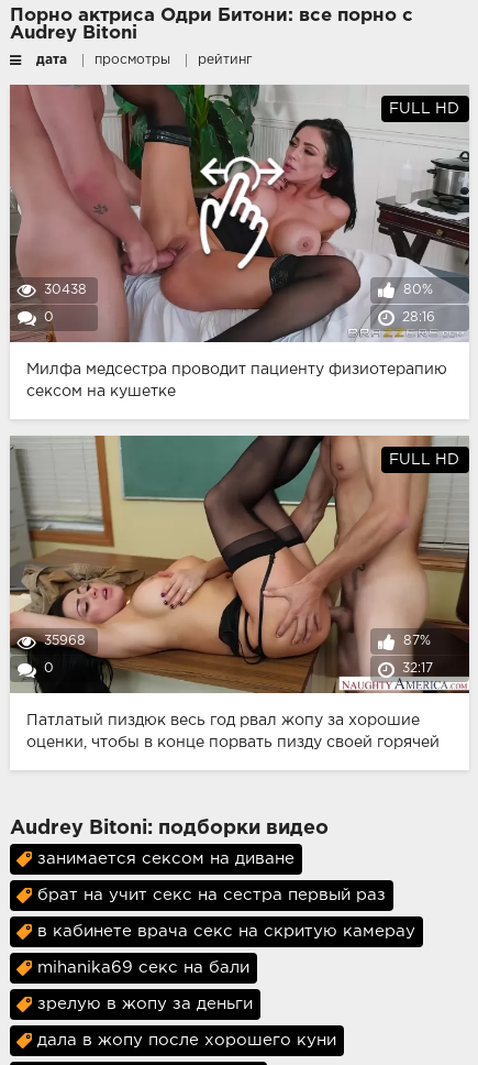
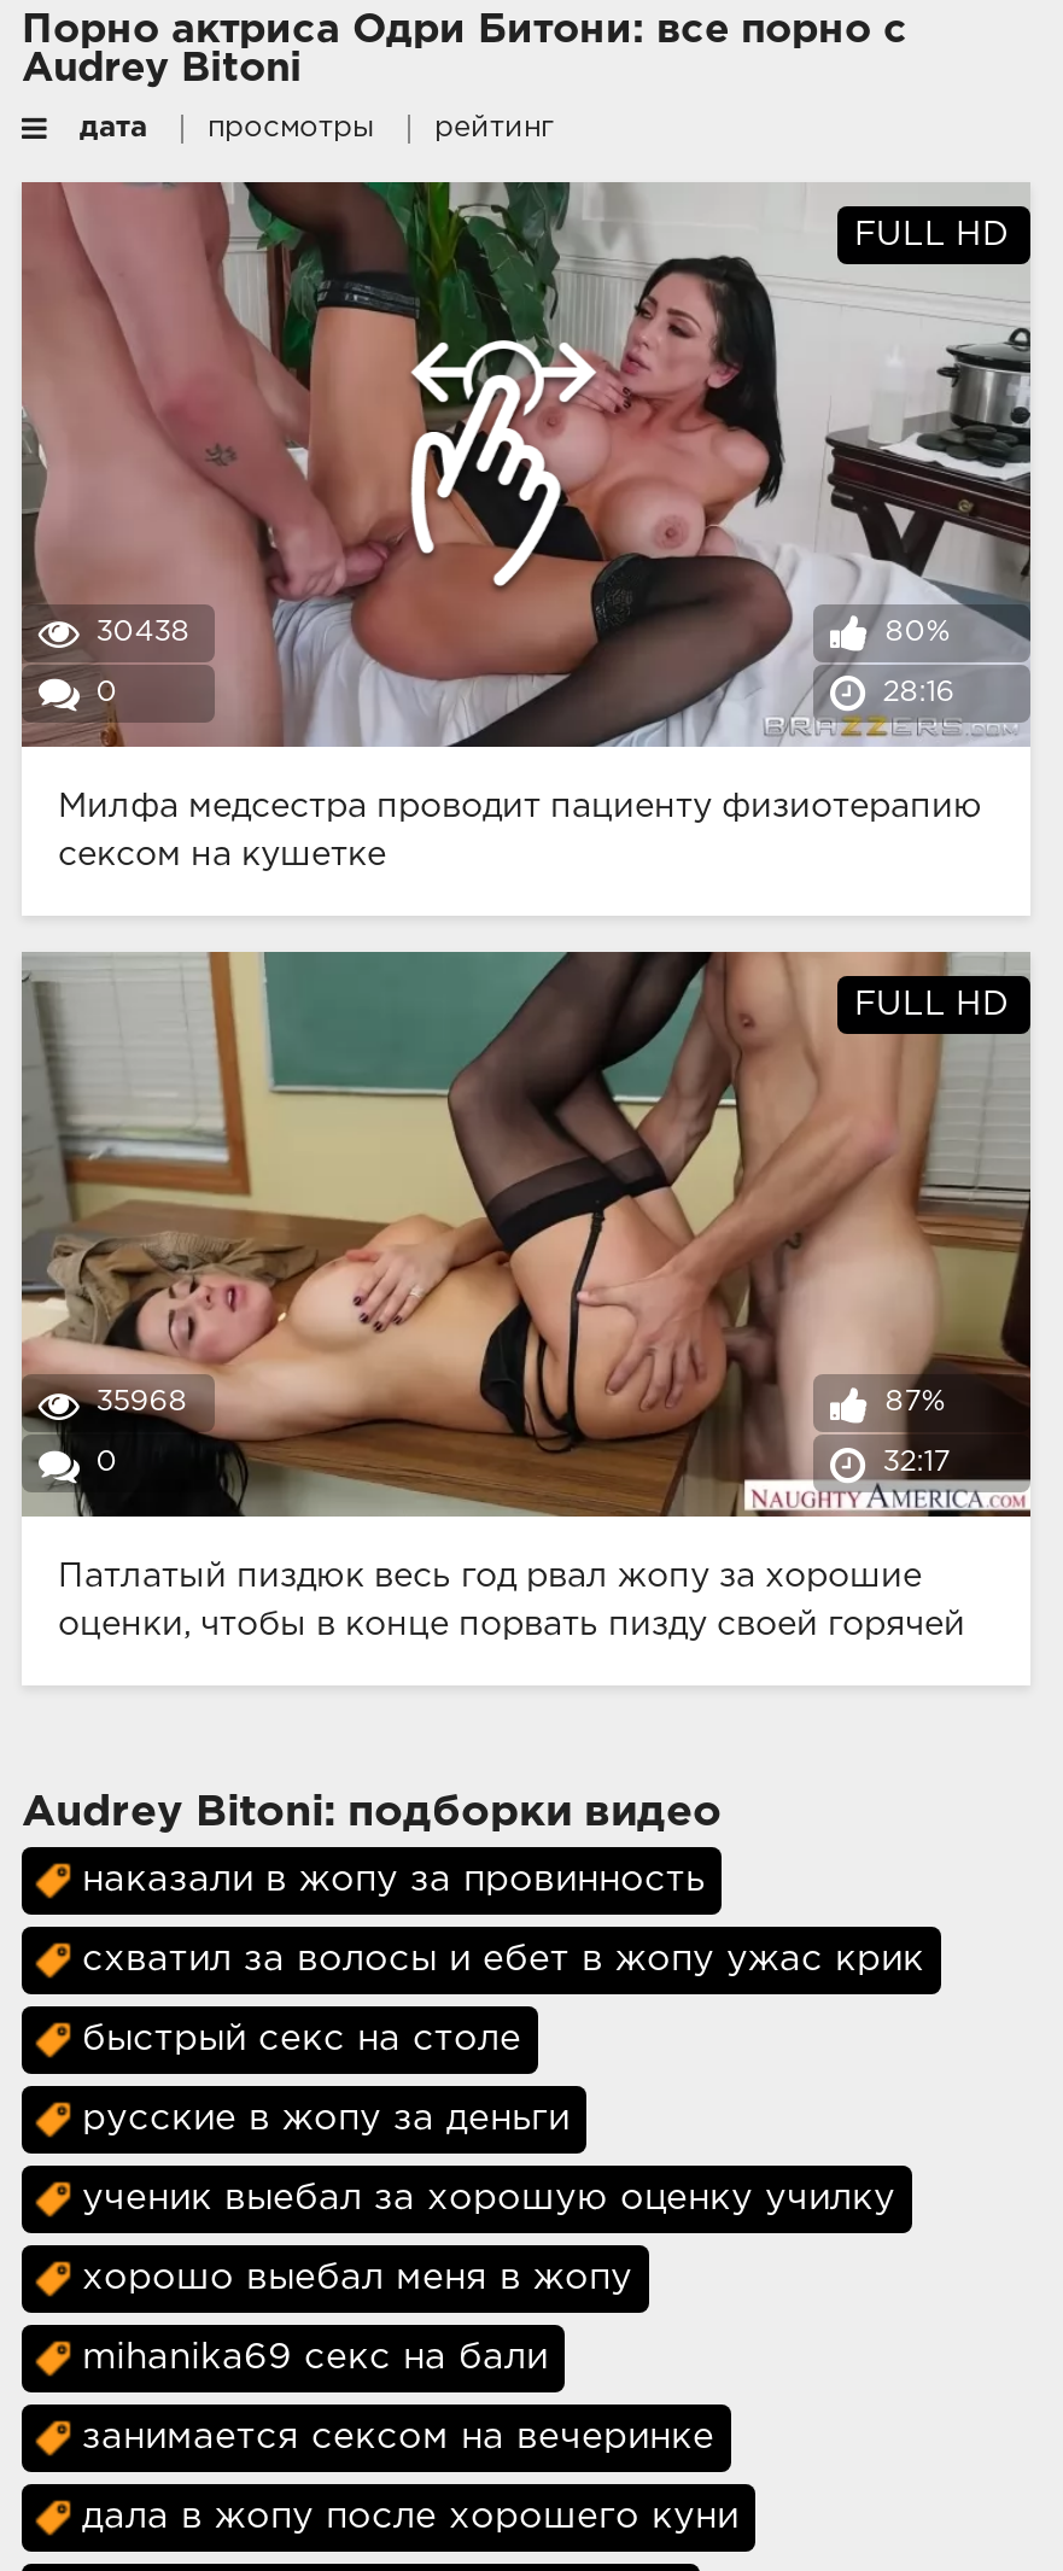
[188,156,285,268] [image] -> [410,337,623,588] [image]
[37,852,415,939] занимается сексом на диване | брат на учит секс на сестра первый раз | в кабинете врача секс на скритую камерау -> [82,1864,924,2294] наказали в жопу за провинность | схватил за волосы и ебет в жопу ужас крик | быстрый секс на столе | русские в жопу за деньги | ученик выебал за хорошую оценку училку | хорошо выебал меня в жопу
[37,997,253,1011] зрелую в жопу за деньги -> [82,2422,714,2453] занимается сексом на вечеринке

